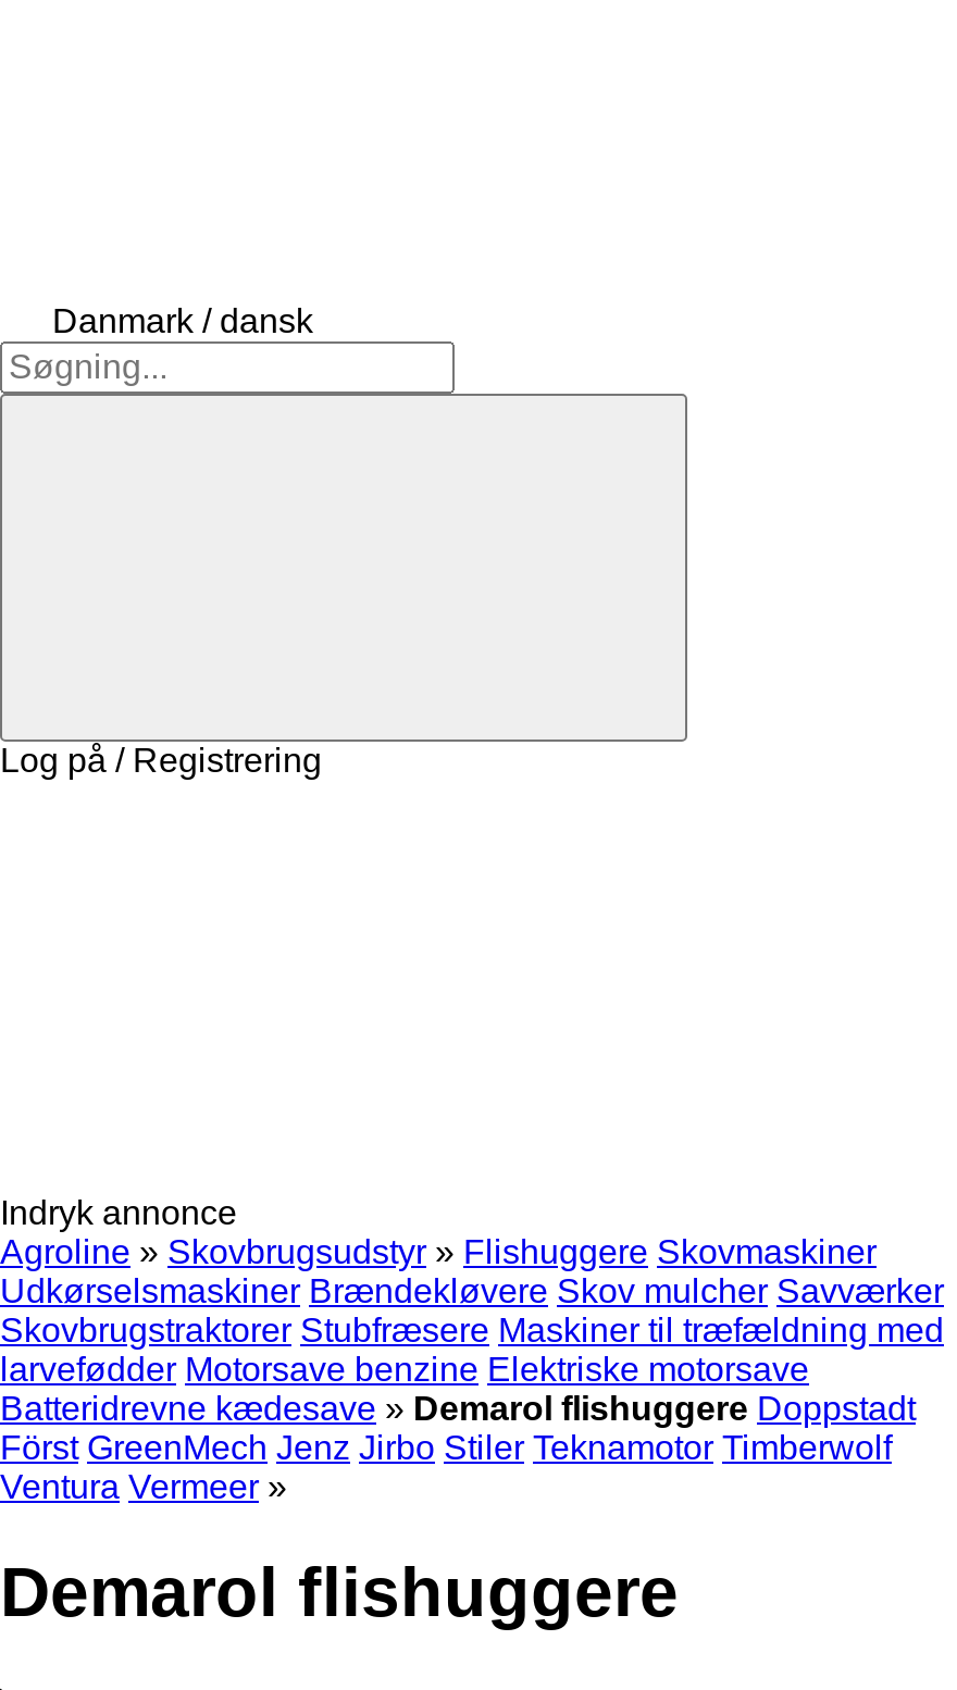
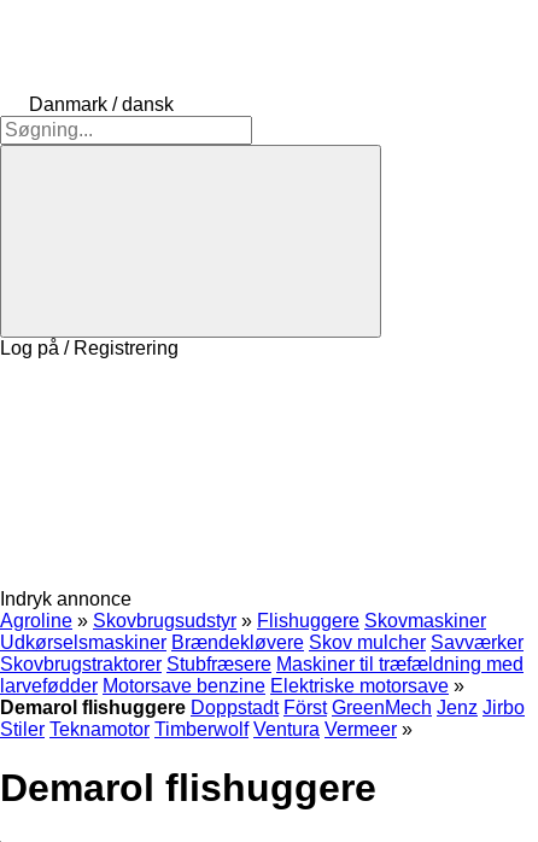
[0,1351,916,1505] larvefødder Motorsave benzine Elektriske motorsave | Batteridrevne kædesave » Demarol flishuggere Doppstadt | Först GreenMech Jenz Jirbo Stiler Teknamotor Timberwolf | Ventura Vermeer » -> [0,676,525,739] larvefødder Motorsave benzine Elektriske motorsave » | Demarol flishuggere Doppstadt Först GreenMech Jenz Jirbo | Stiler Teknamotor Timberwolf Ventura Vermeer »

